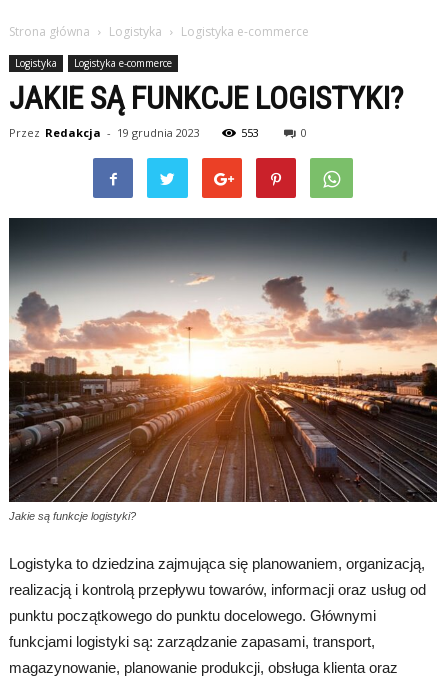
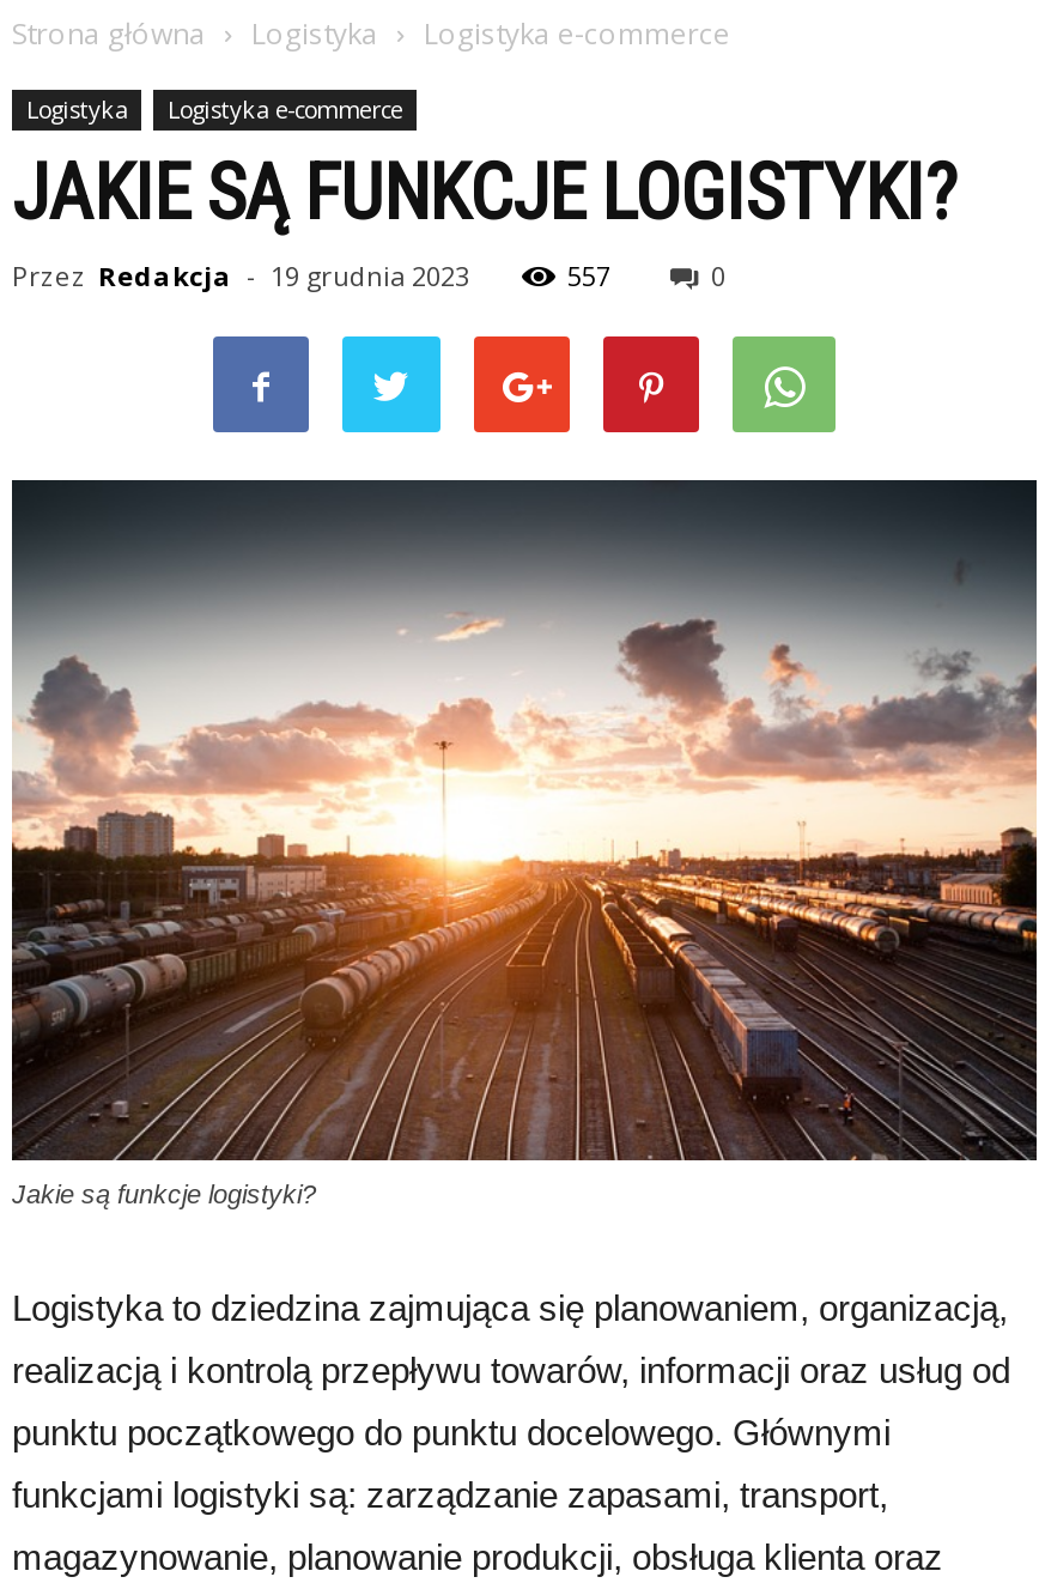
[241,125,259,140] 553 -> [567,257,610,293] 557

